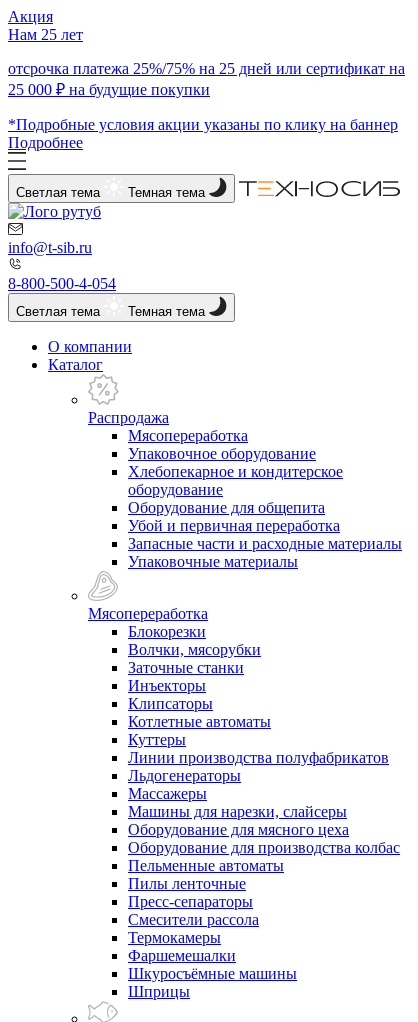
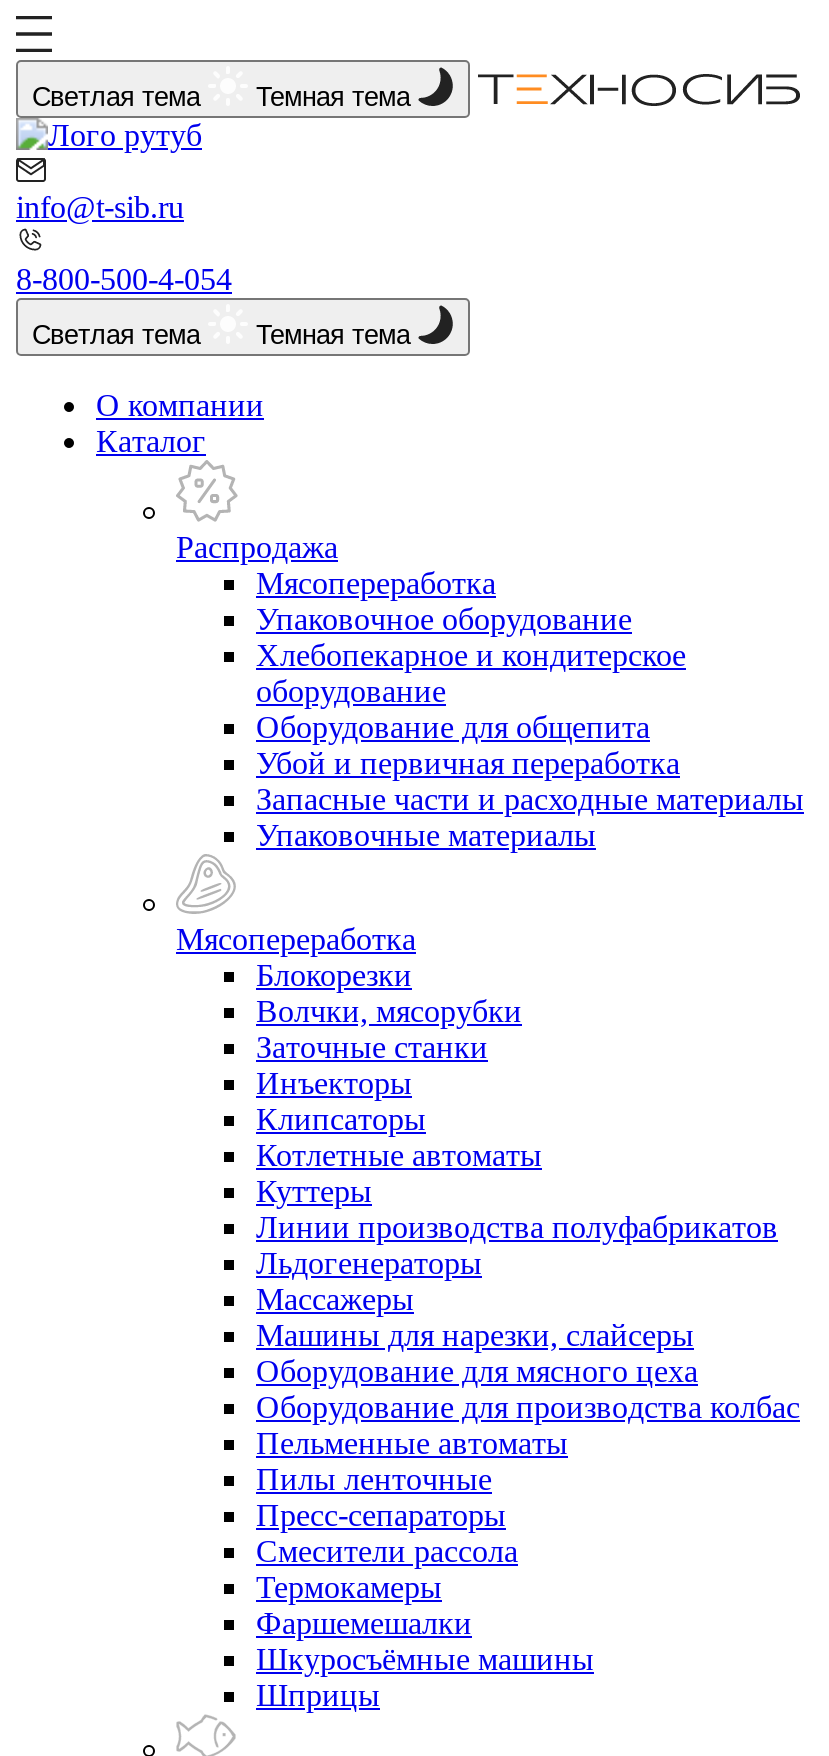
[8,8,405,151] Акция | Нам 25 лет | отсрочка платежа 25%/75% на 25 дней или сертификат на | 25 000 ₽ на будущие покупки | *Подробные условия акции указаны по клику на баннер | Подробнее -> none

